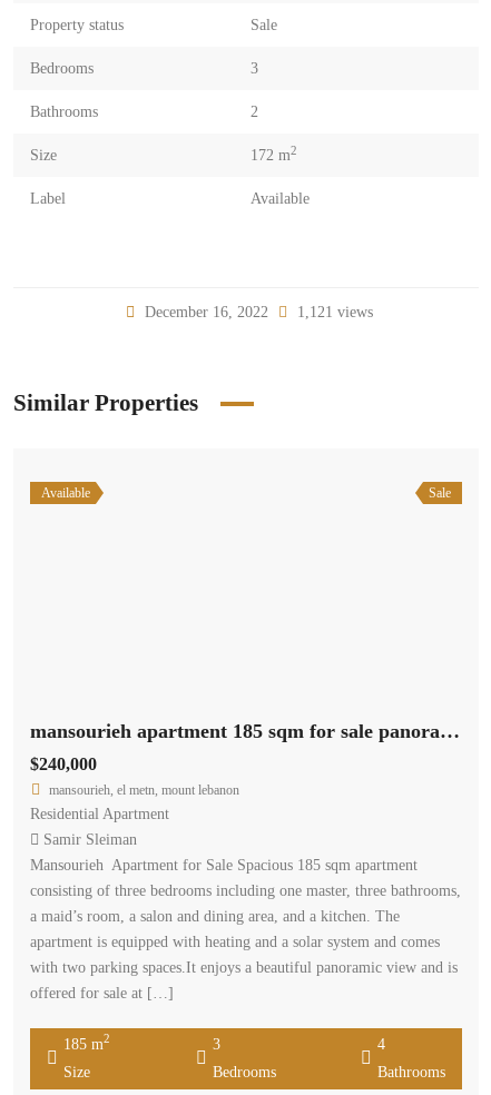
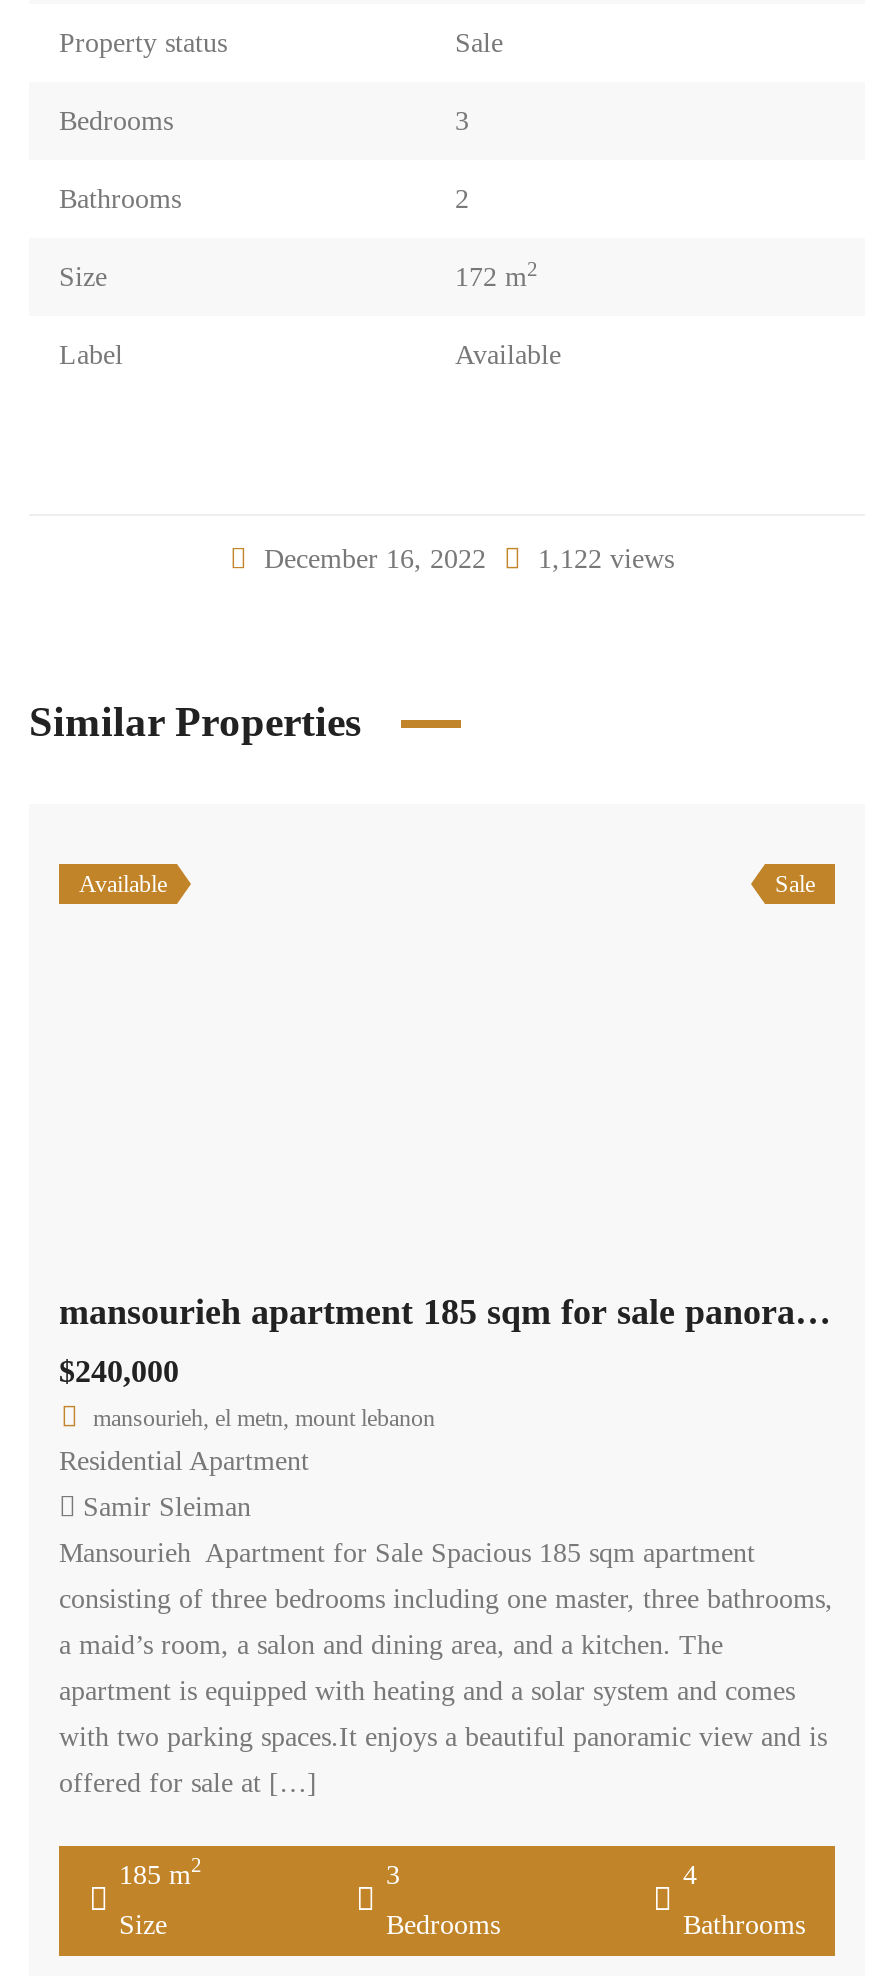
[140,304,372,320] December 16, 2022 1,121 views -> [256,544,674,574] December 16, 2022 1,122 views

